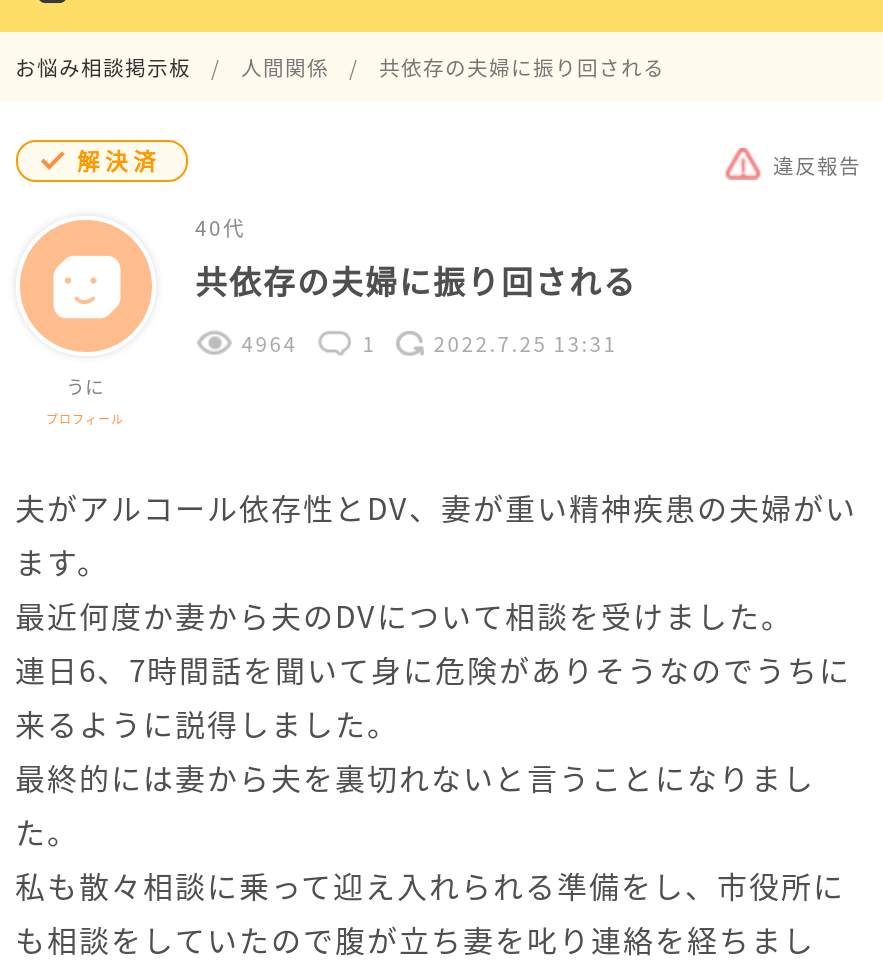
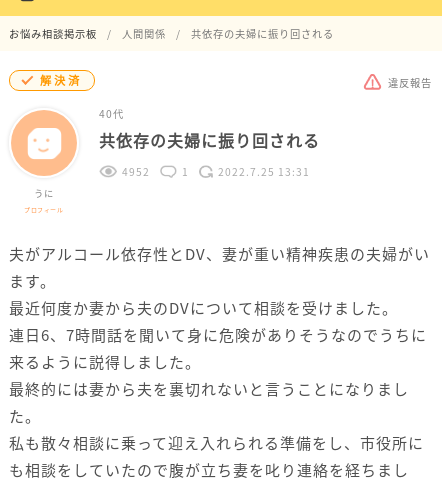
[242,328,298,358] 4964 -> [122,164,150,179] 4952

